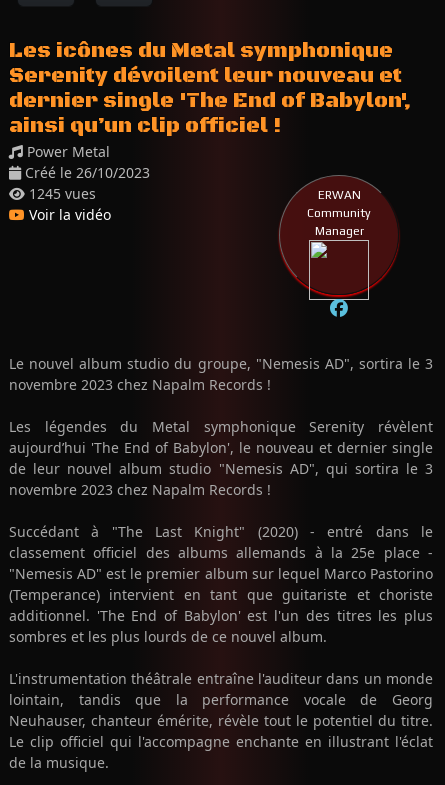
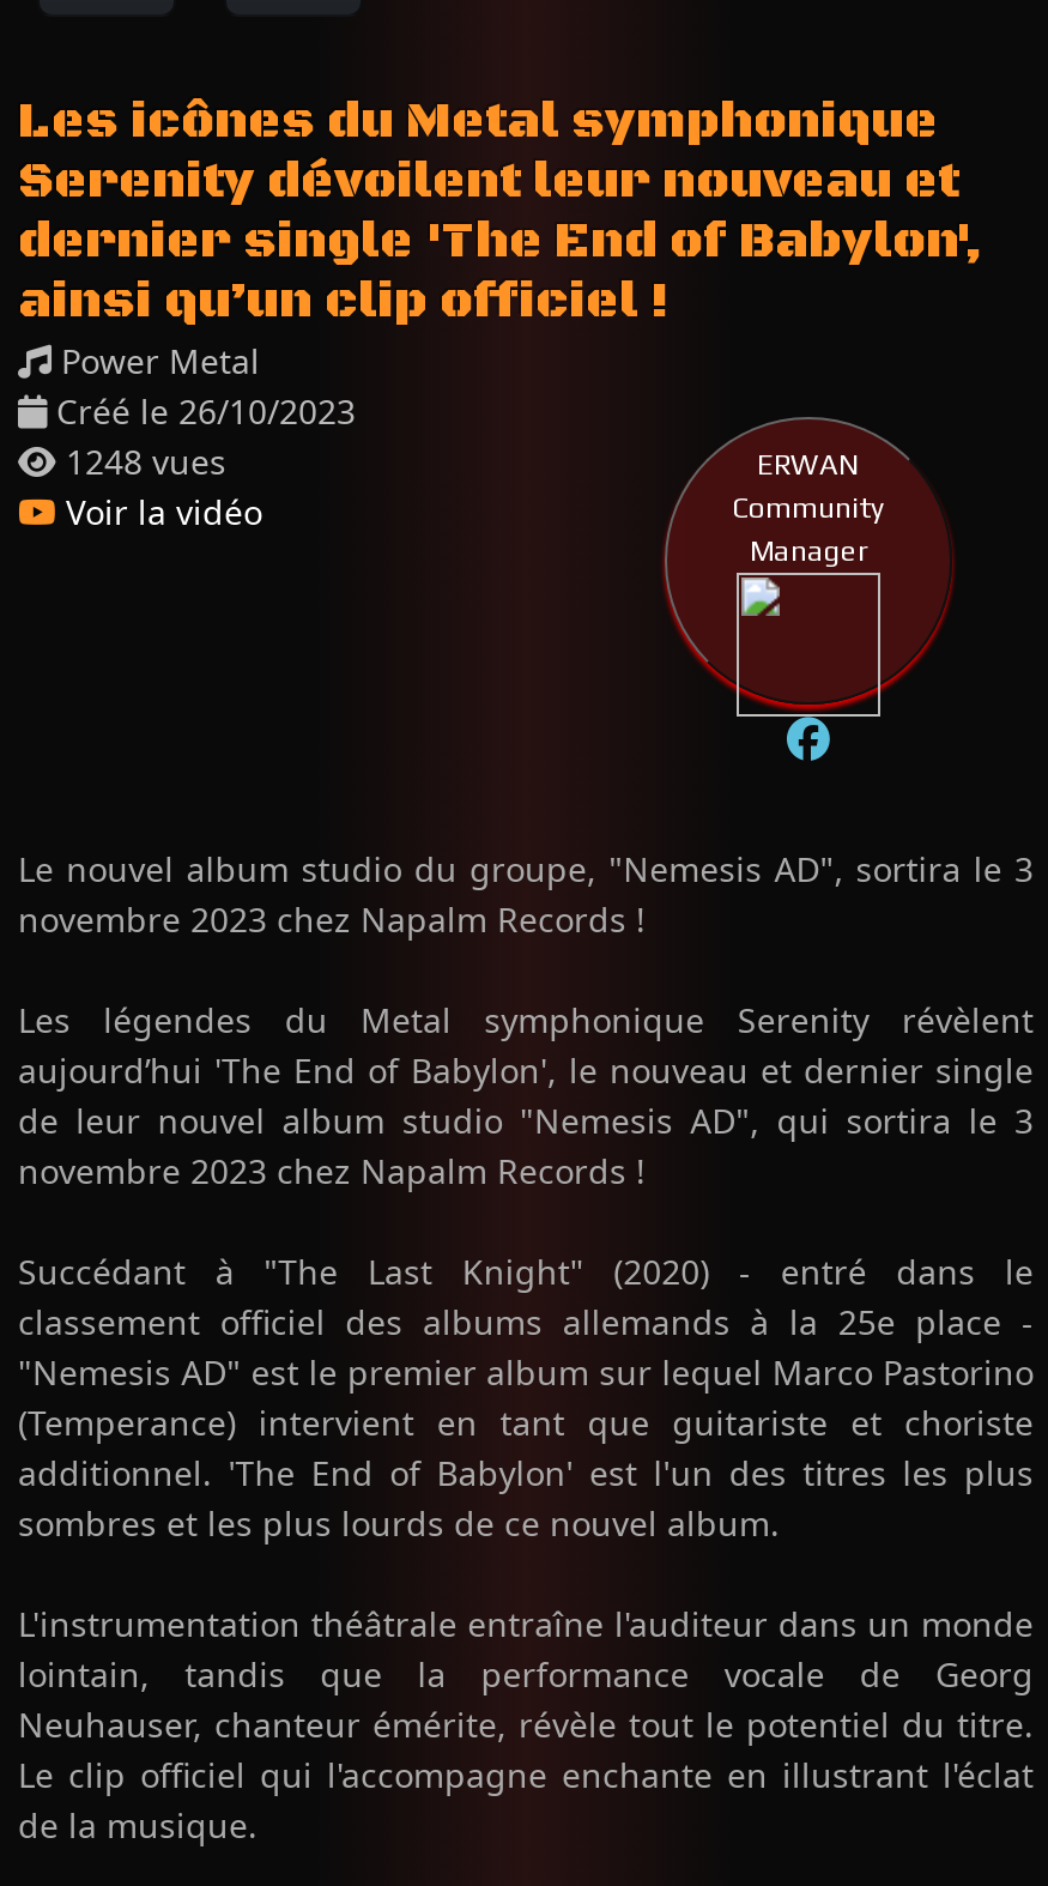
[25,184,96,203] 1245 vues -> [56,440,226,485] 1248 vues

